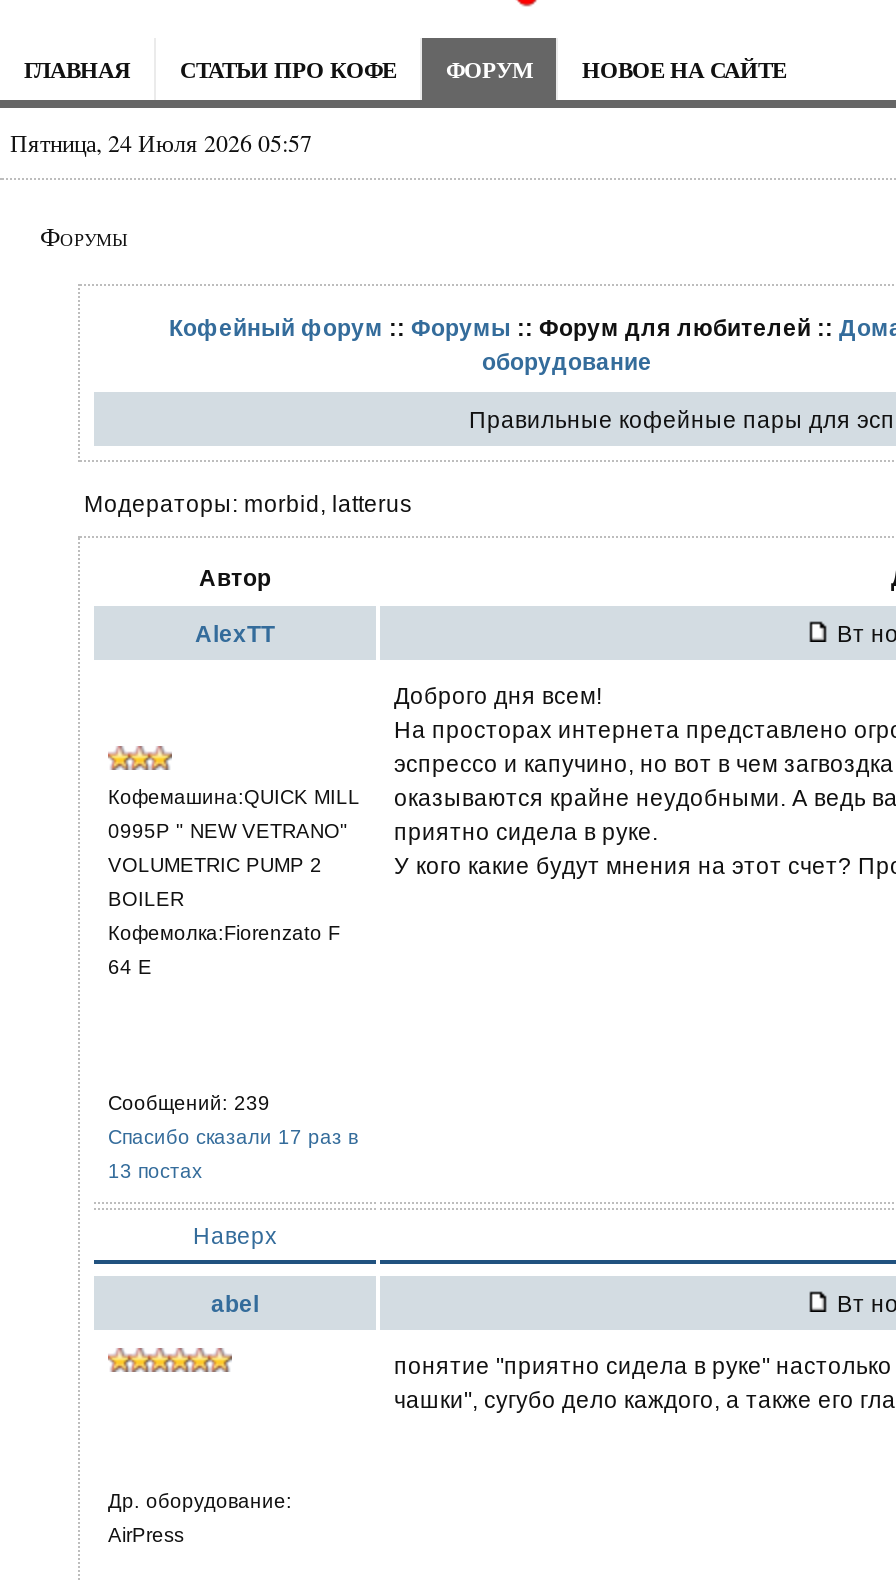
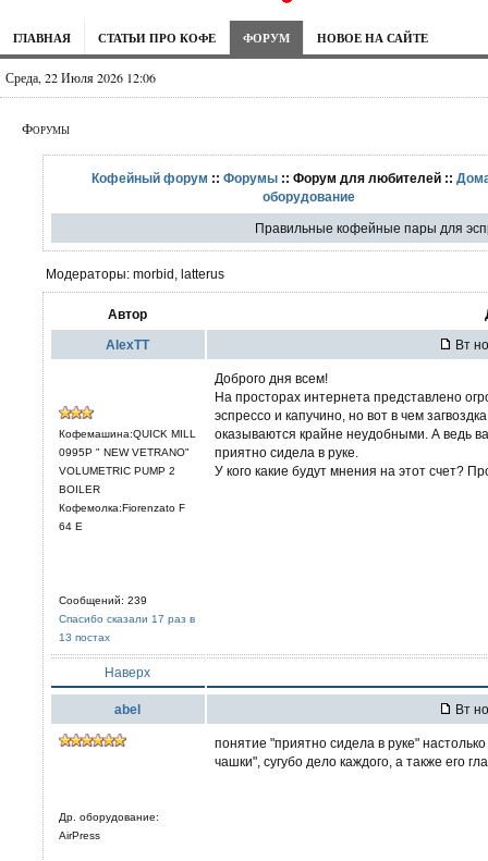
[10,126,312,158] Пятница, 24 Июля 2026 05:57 -> [5,69,156,86] Среда, 22 Июля 2026 12:06

